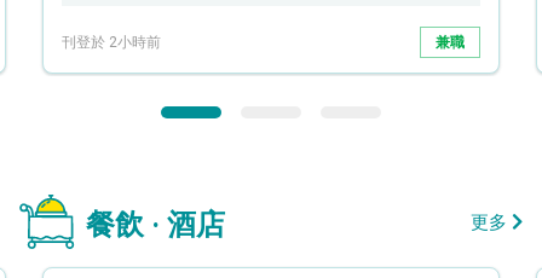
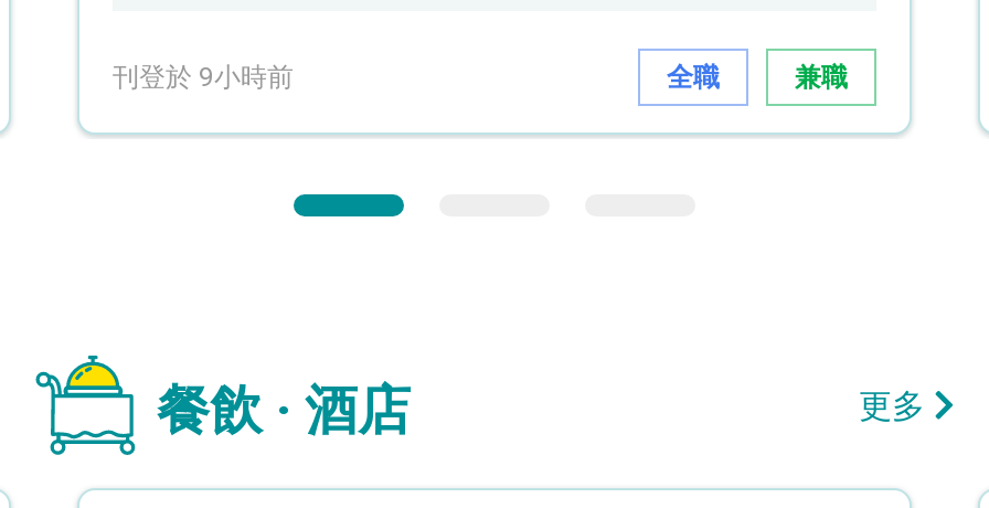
[62,33,161,50] 刊登於 2小時前 -> [113,61,720,92] 刊登於 9小時前 | 全職

